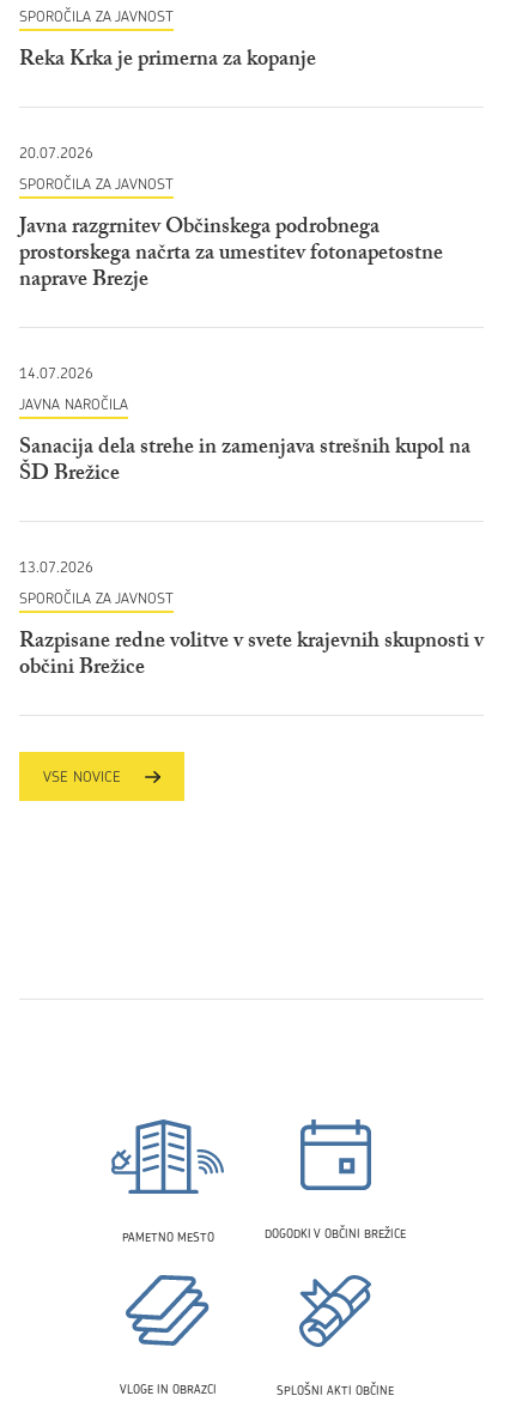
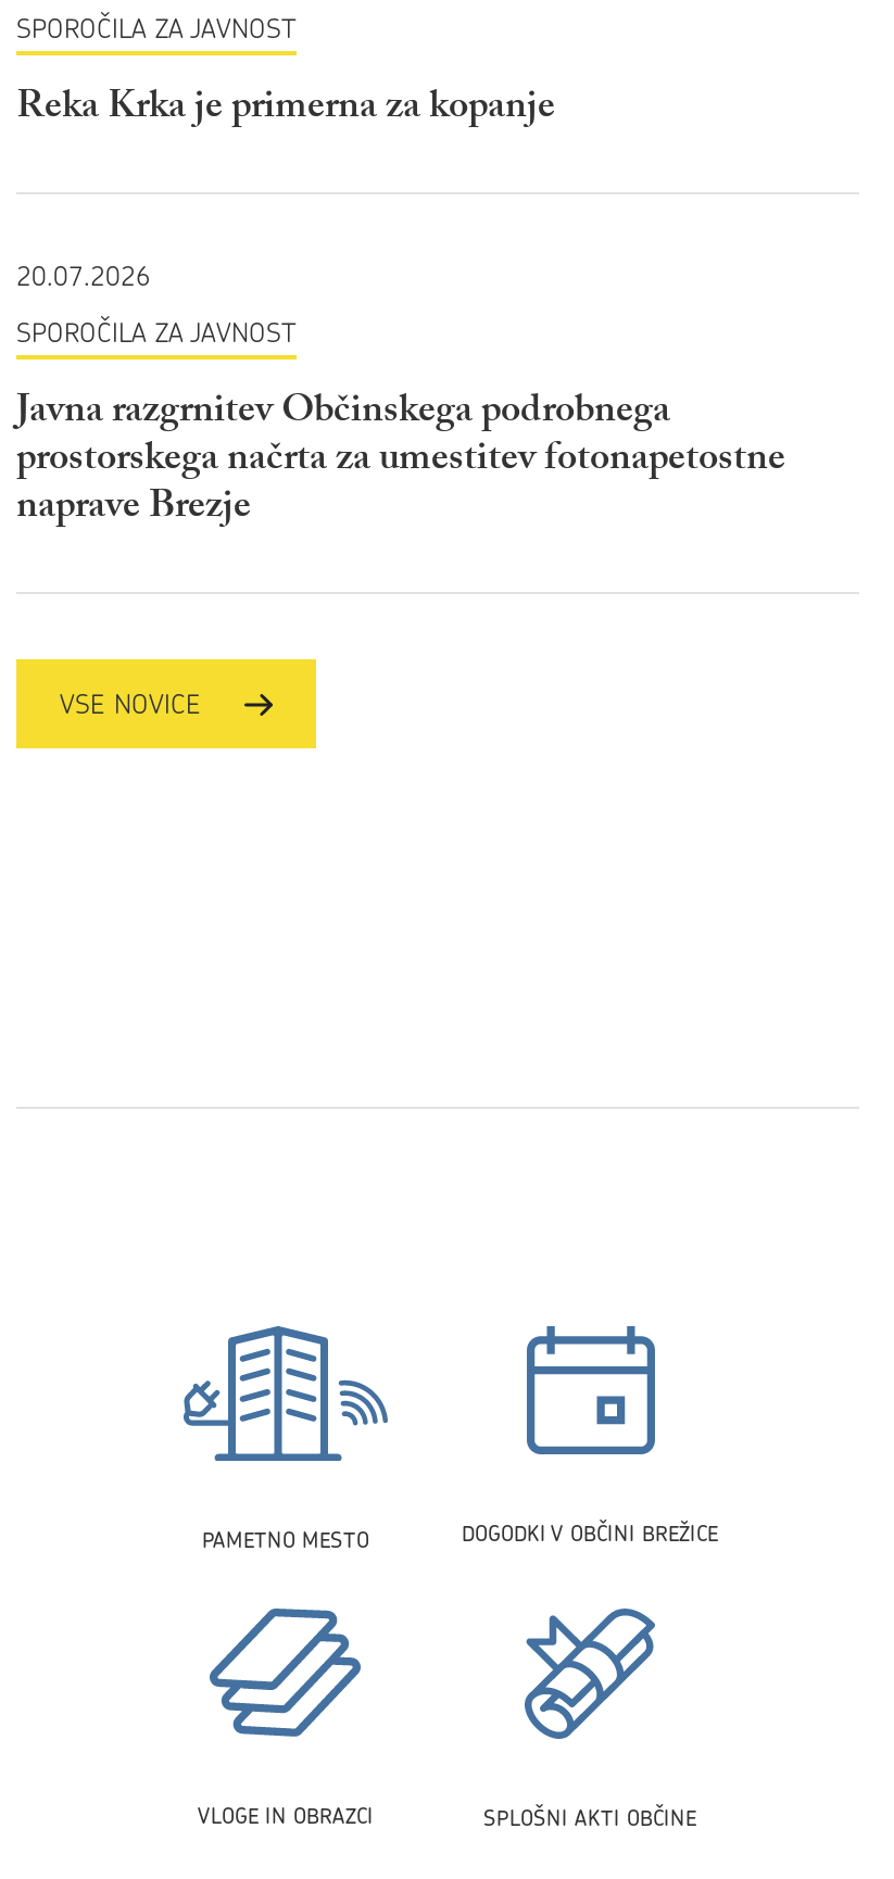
[19,363,484,689] 14.07.2026 | JAVNA NAROČILA | Sanacija dela strehe in zamenjava strešnih kupol na | ŠD Brežice | 13.07.2026 | SPOROČILA ZA JAVNOST | Razpisane redne volitve v svete krajevnih skupnosti v | občini Brežice -> none

